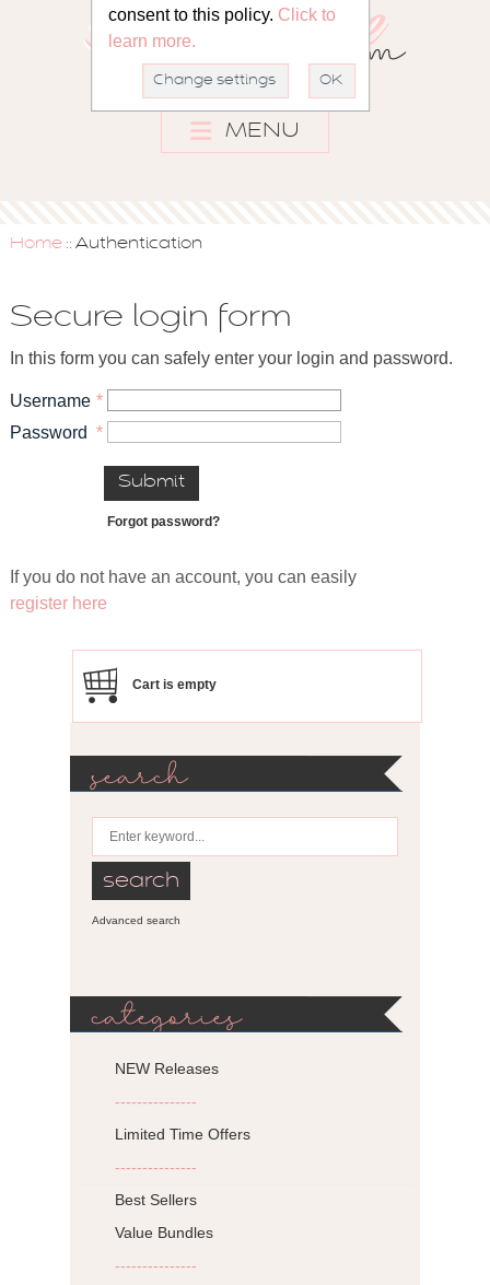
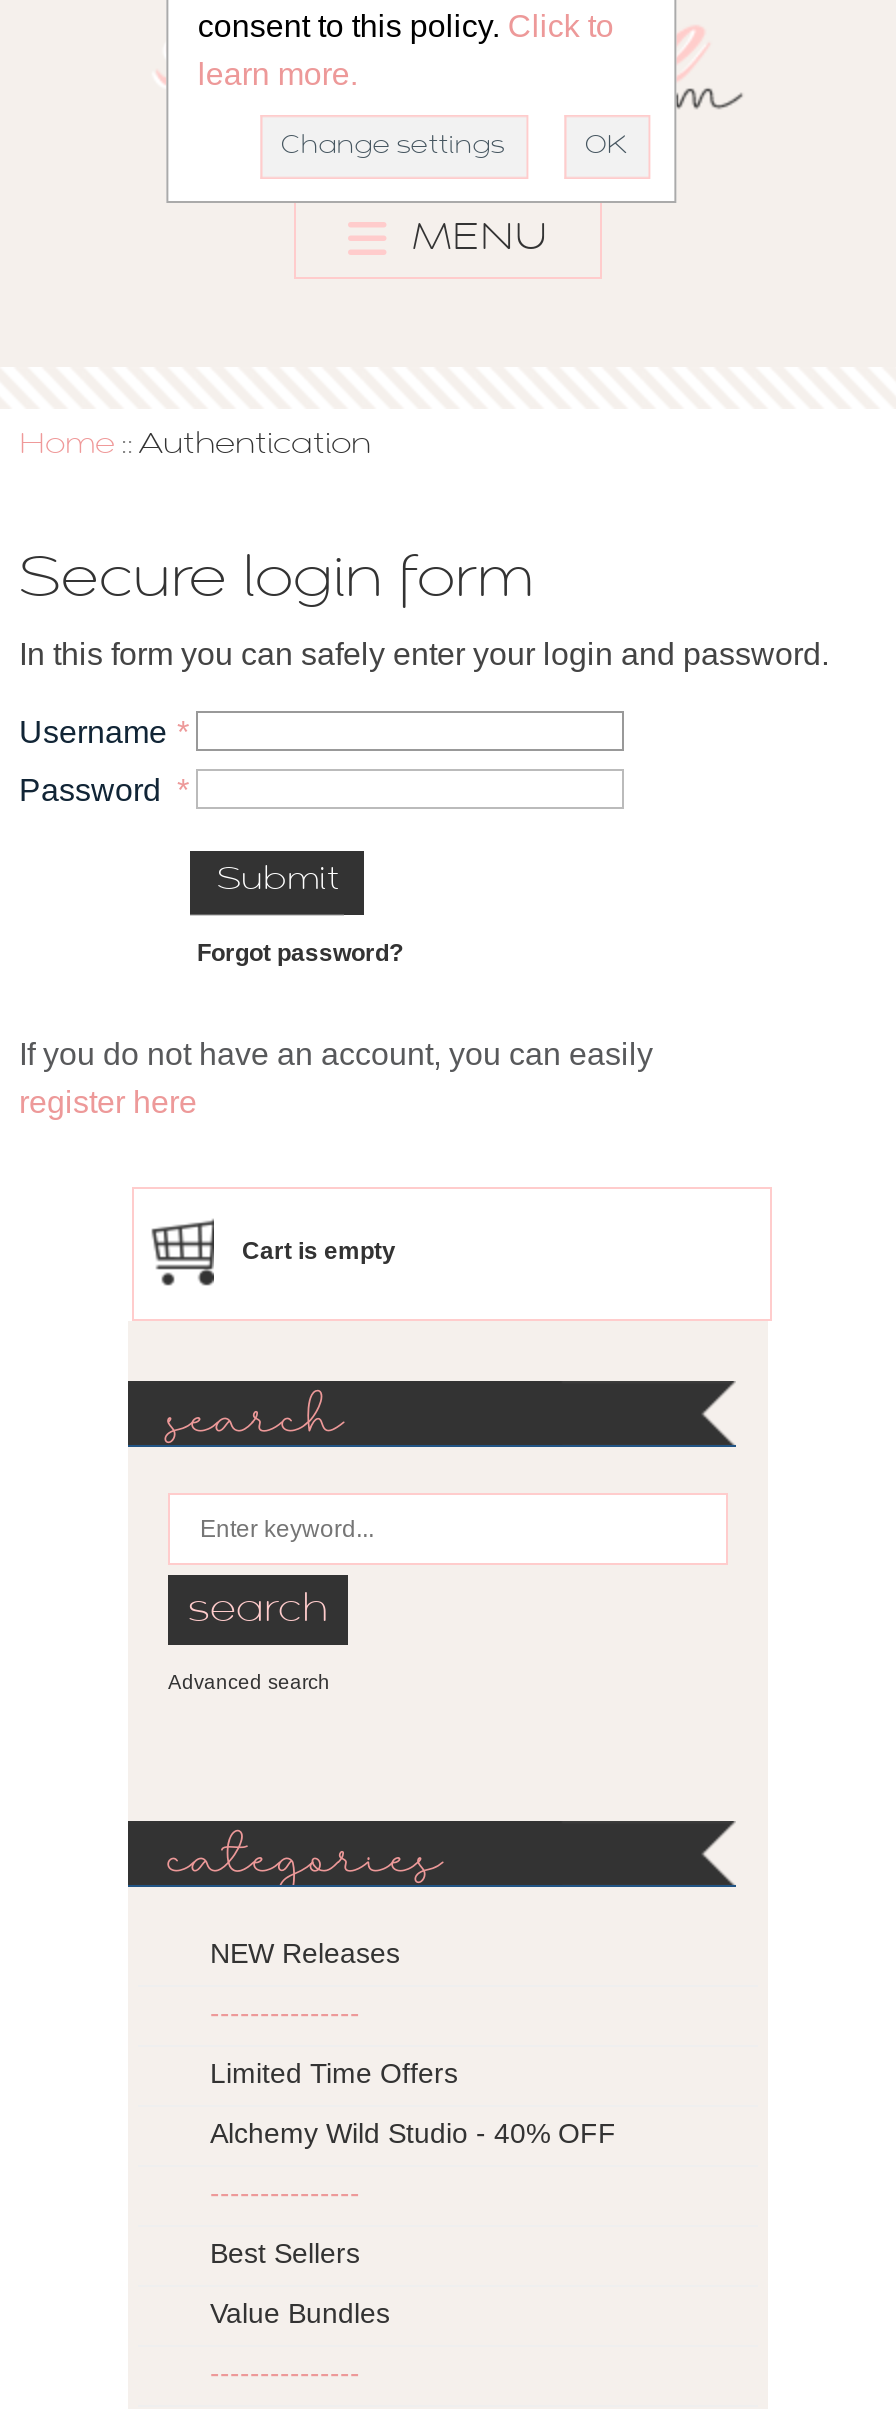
none -> [210,2117,616,2149] Alchemy Wild Studio - 40% OFF

